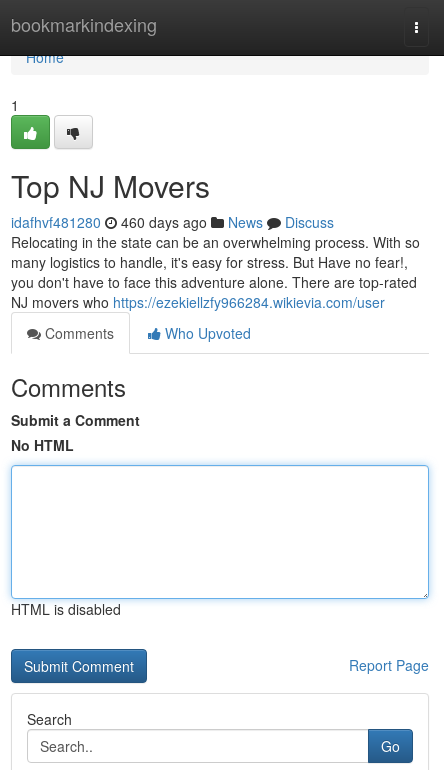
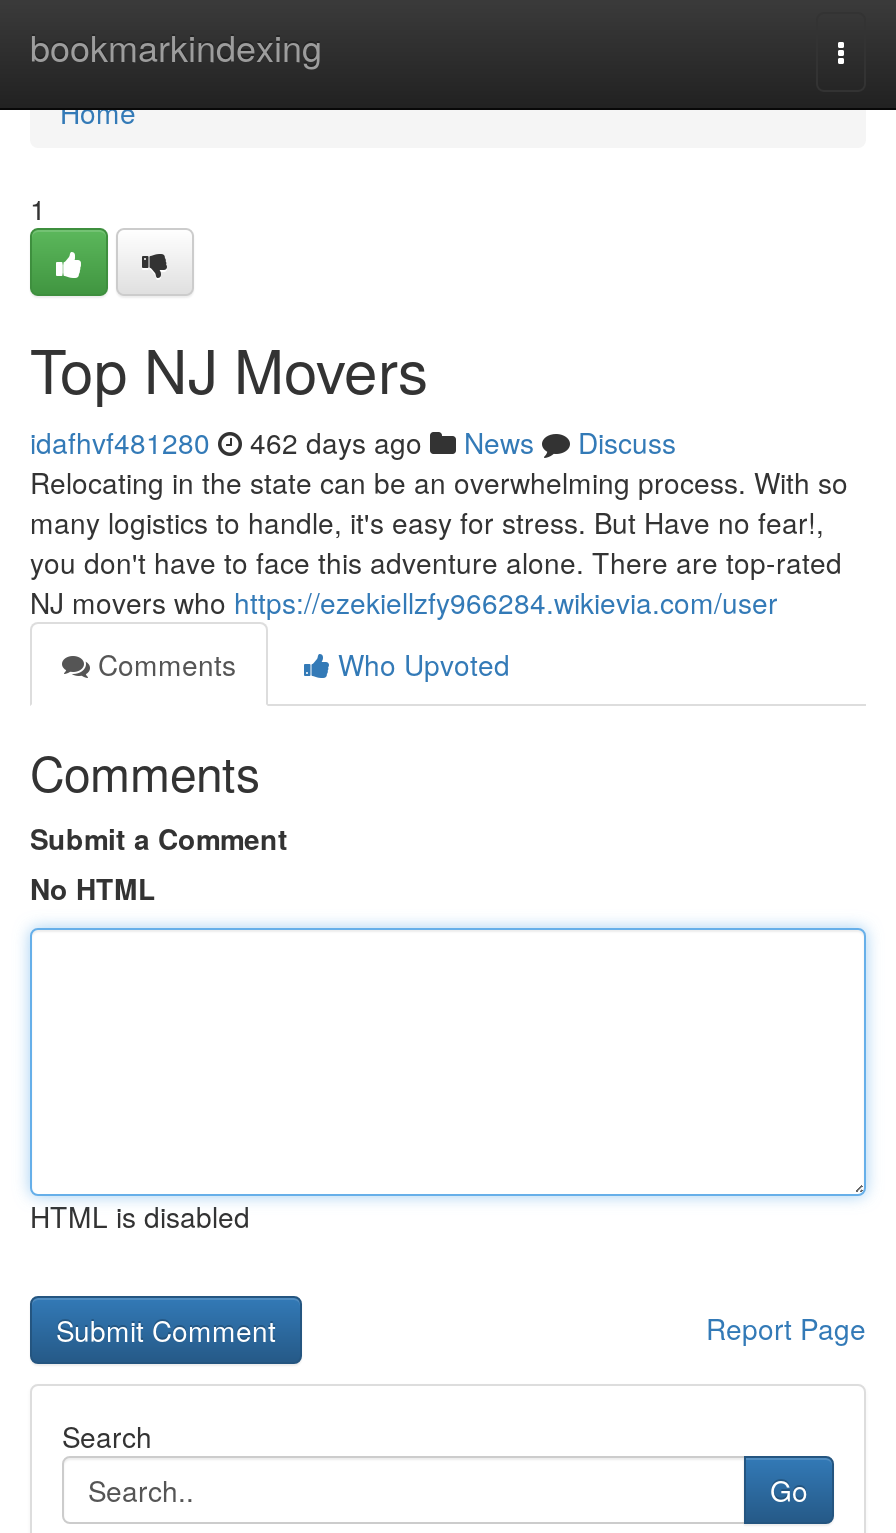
[11,212,334,232] idafhvf481280 460 days ago News Discuss -> [30,422,676,462] idafhvf481280 462 days ago News Discuss

